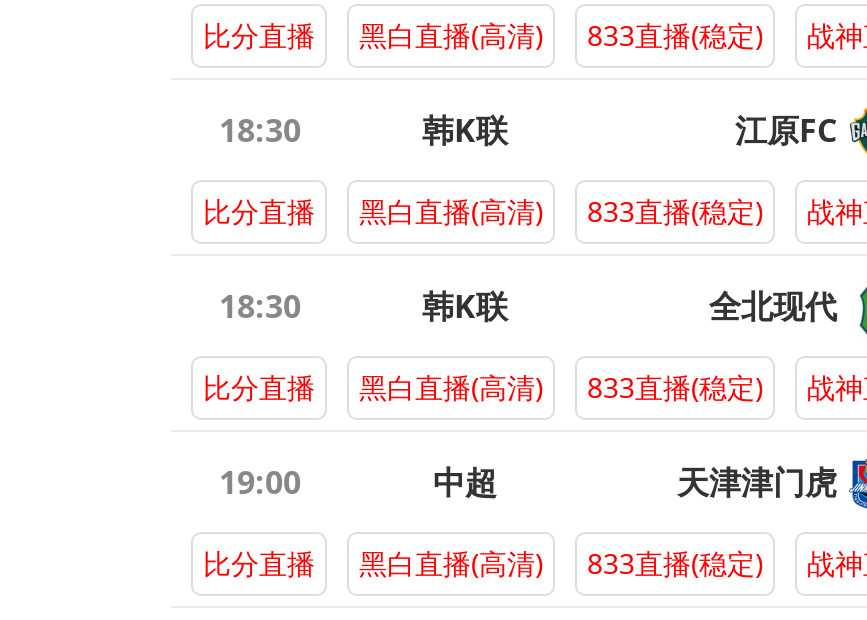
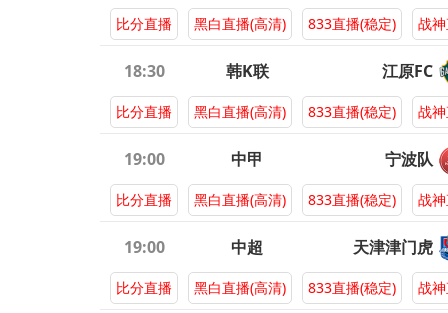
[219,284,837,328] 18:30 | 韩K联 | 全北现代 -> [124,148,433,170] 19:00 | 中甲 | 宁波队

